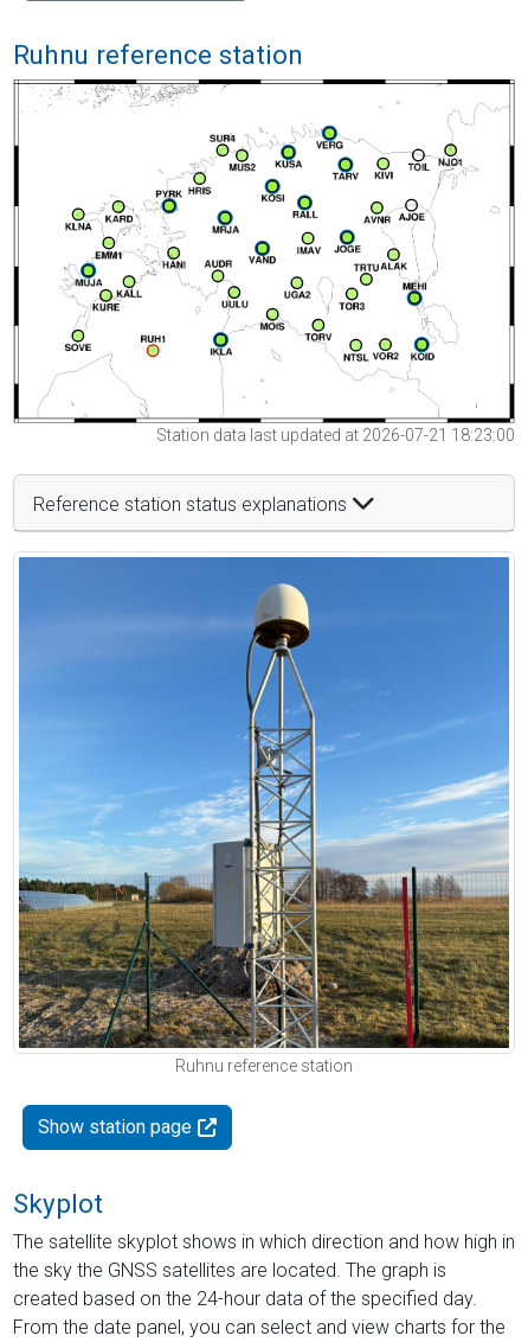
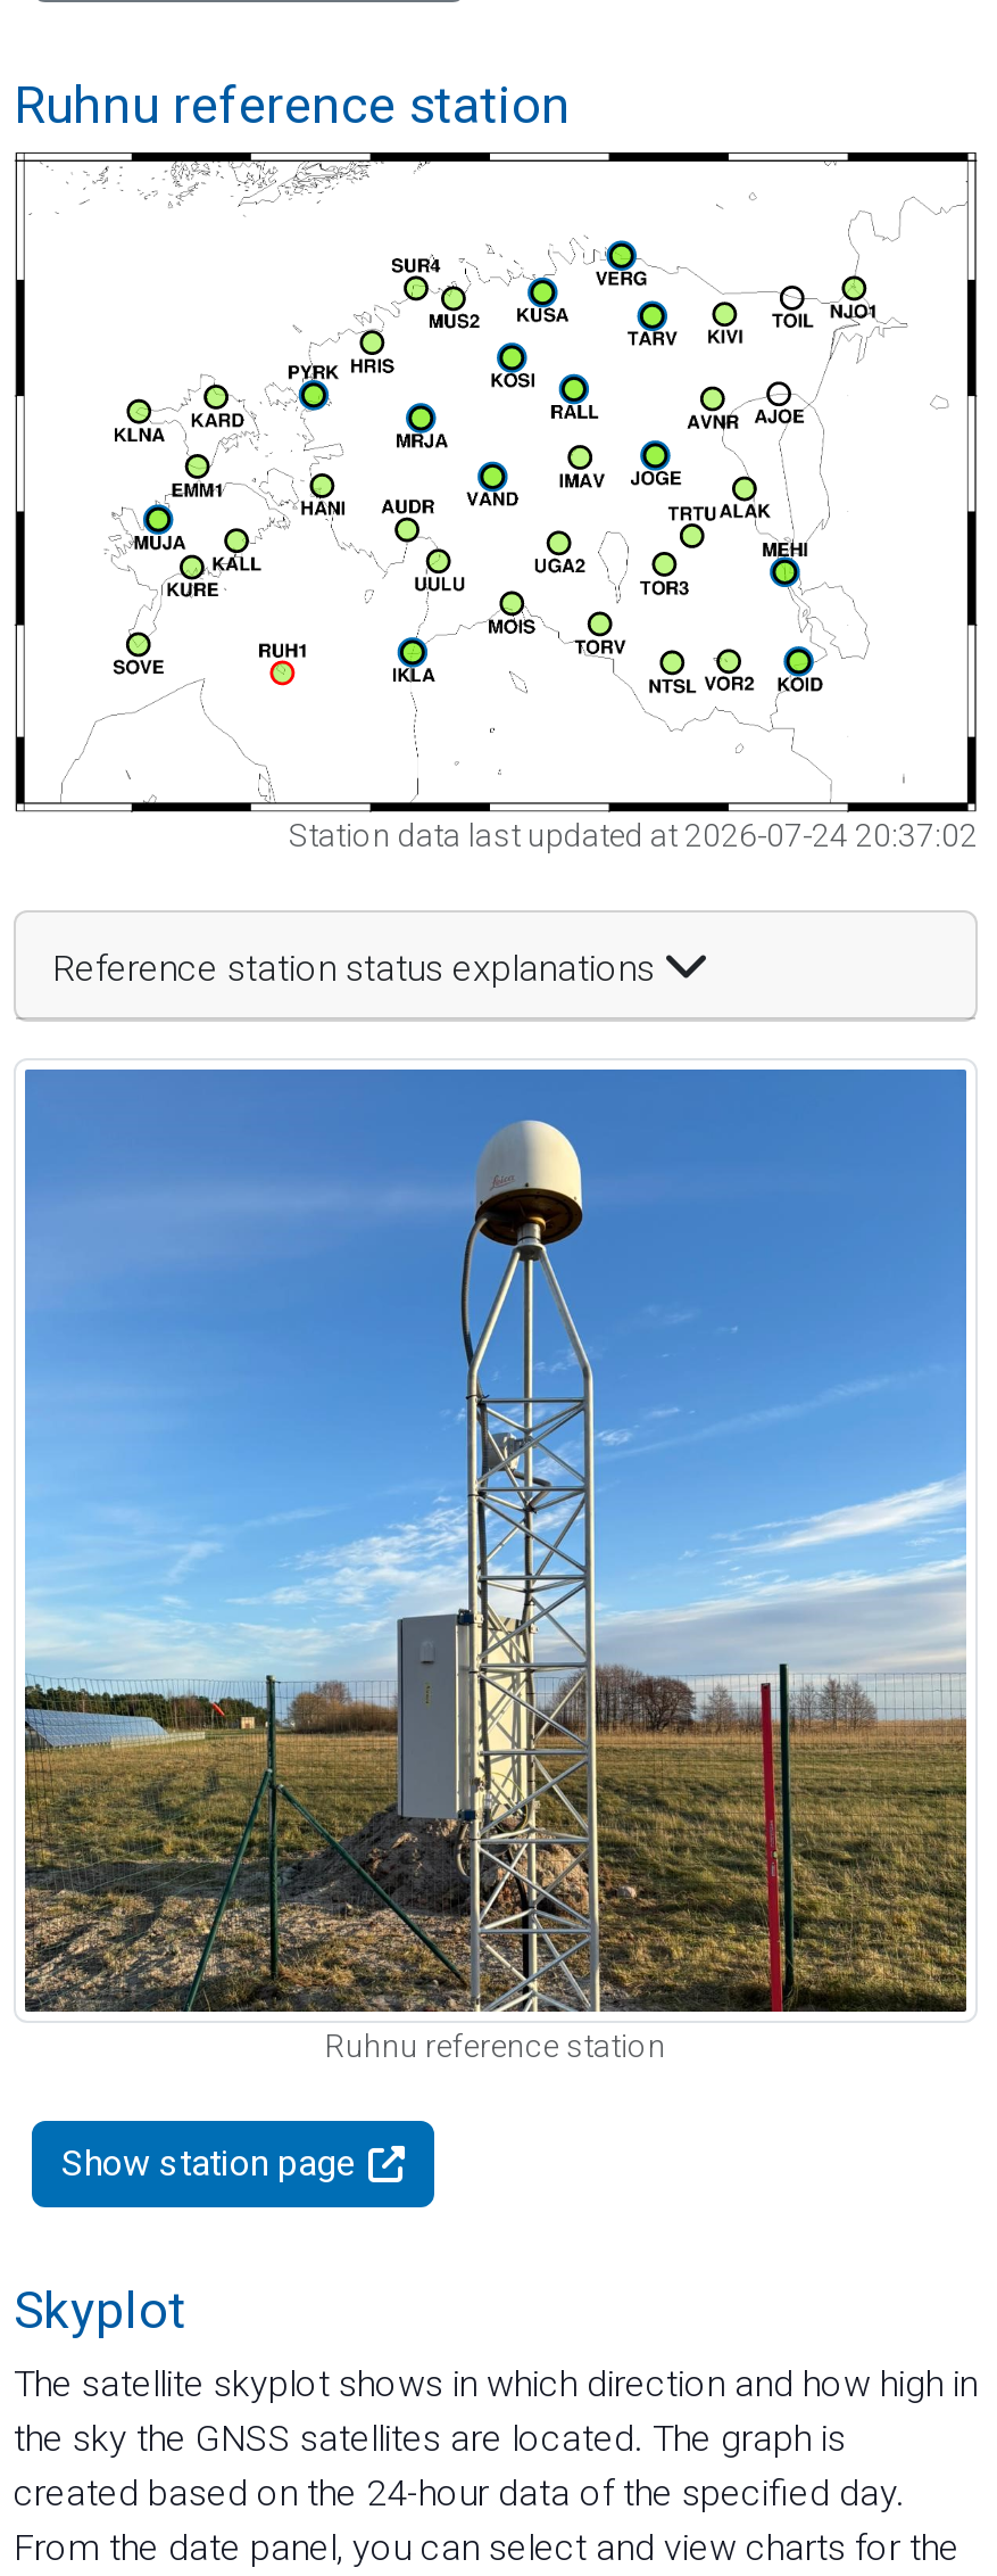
[156,425,515,444] Station data last updated at 2026-07-21 18:23:00 -> [289,816,978,852] Station data last updated at 2026-07-24 20:37:02

